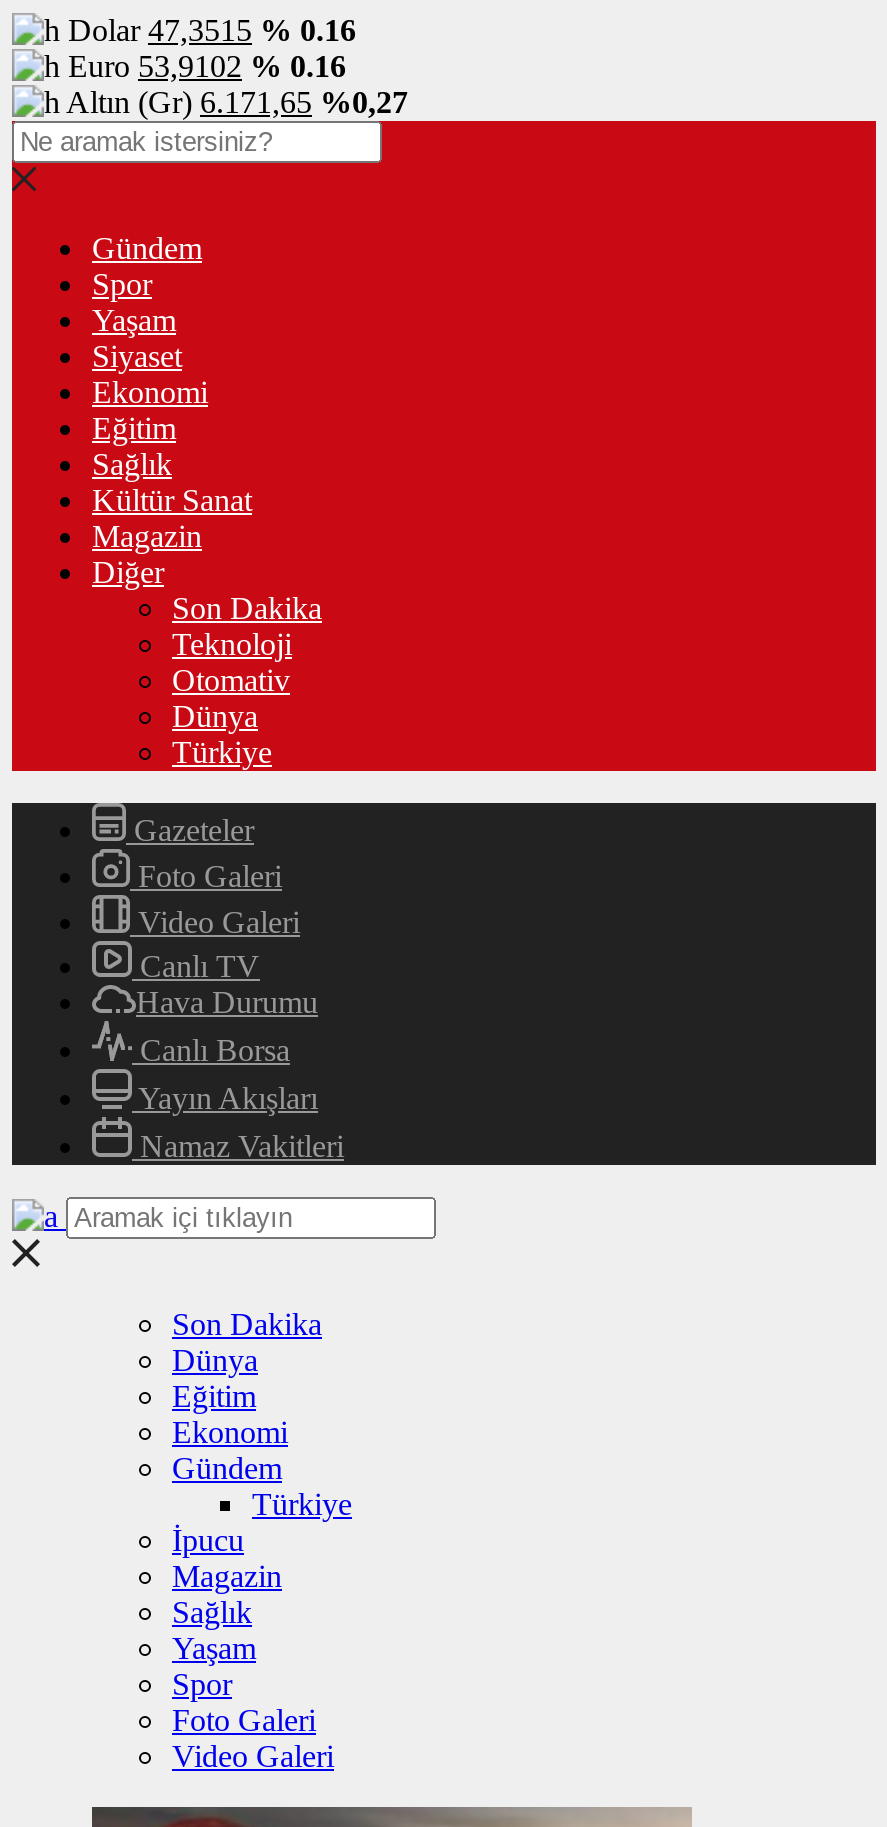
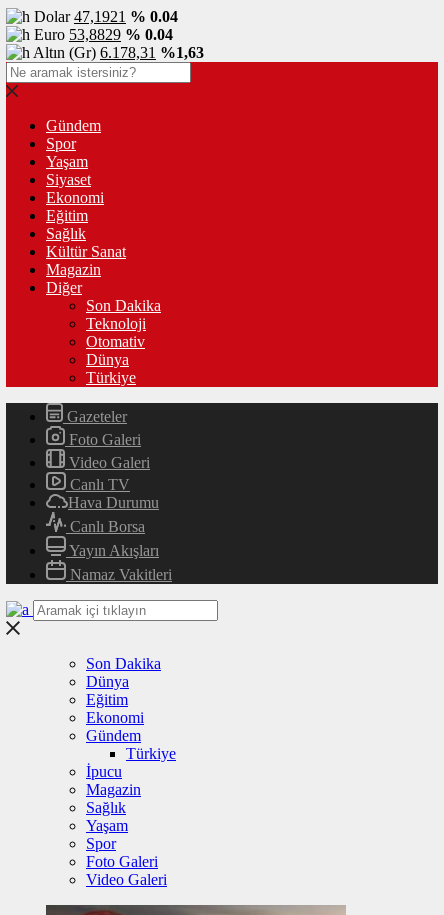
[68,13,356,47] Dolar 47,3515 % 0.16 -> [34,8,178,25] Dolar 47,1921 % 0.04
[68,49,346,83] Euro 53,9102 % 0.16 -> [34,26,173,43] Euro 53,8829 % 0.04
[66,85,408,119] Altın (Gr) 6.171,65 %0,27 -> [33,44,204,61] Altın (Gr) 6.178,31 %1,63

